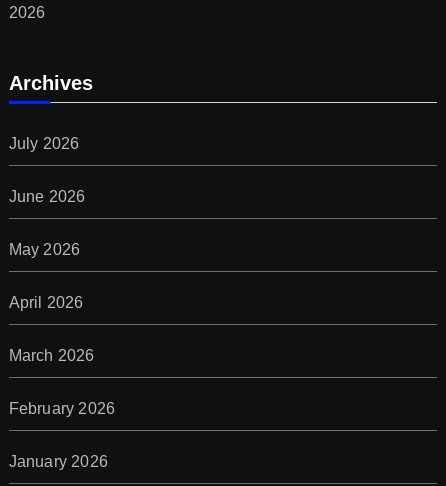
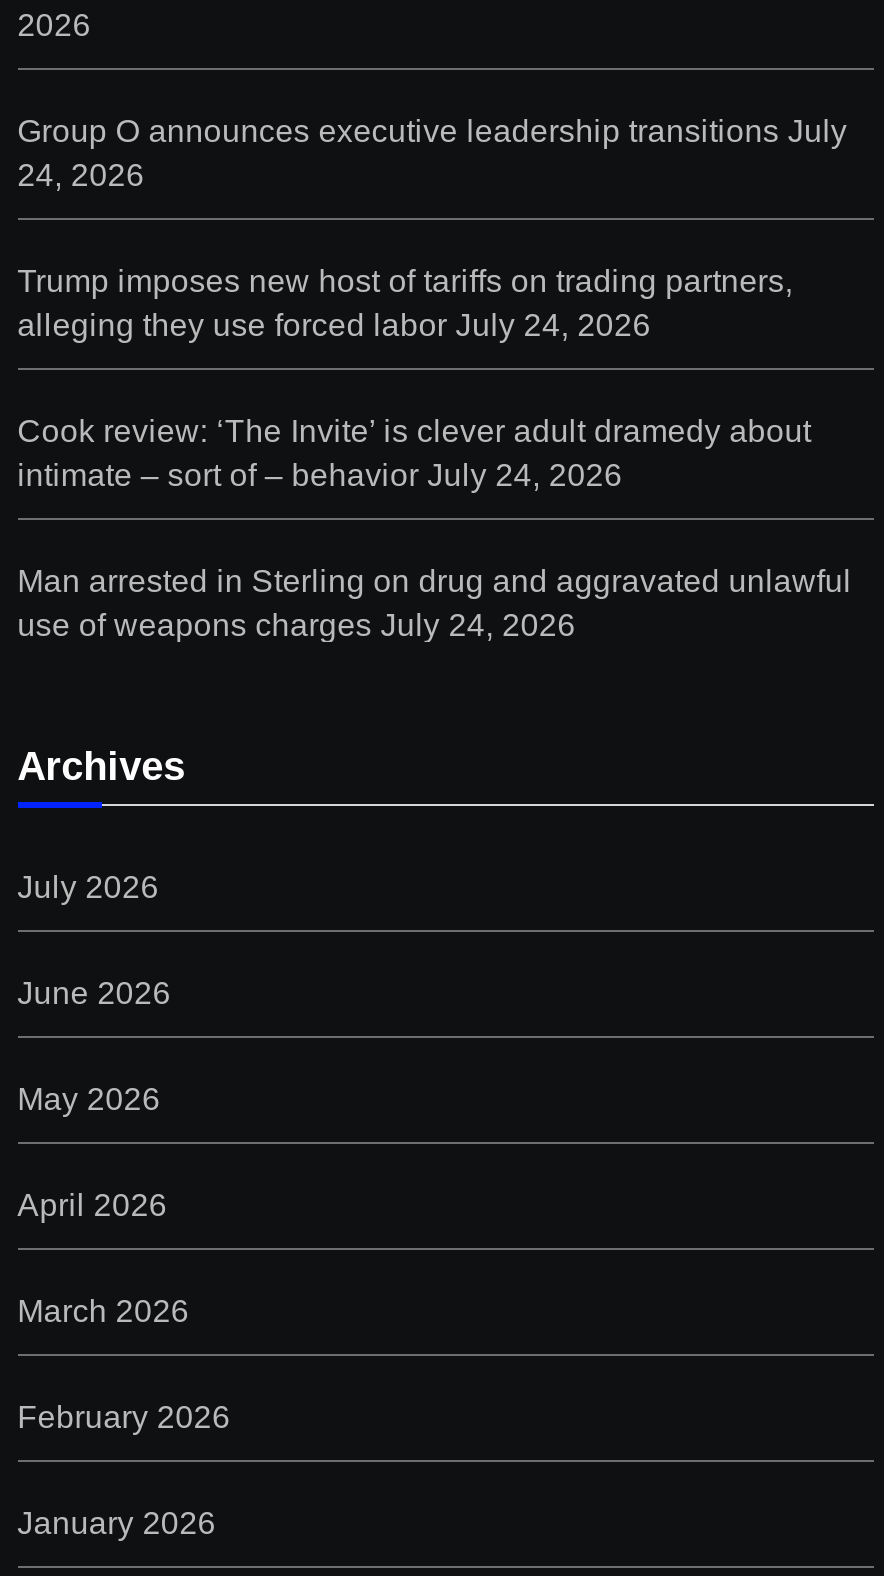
none -> [17,113,852,641] Group O announces executive leadership transitions July | 24, 2026 | Trump imposes new host of tariffs on trading partners, | alleging they use forced labor July 24, 2026 | Cook review: ‘The Invite’ is clever adult dramedy about | intimate – sort of – behavior July 24, 2026 | Man arrested in Sterling on drug and aggravated unlawful | use of weapons charges July 24, 2026

